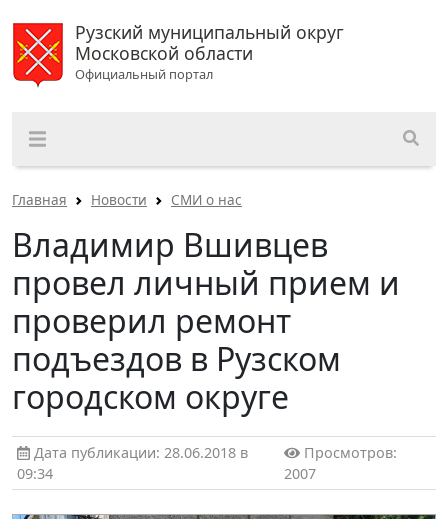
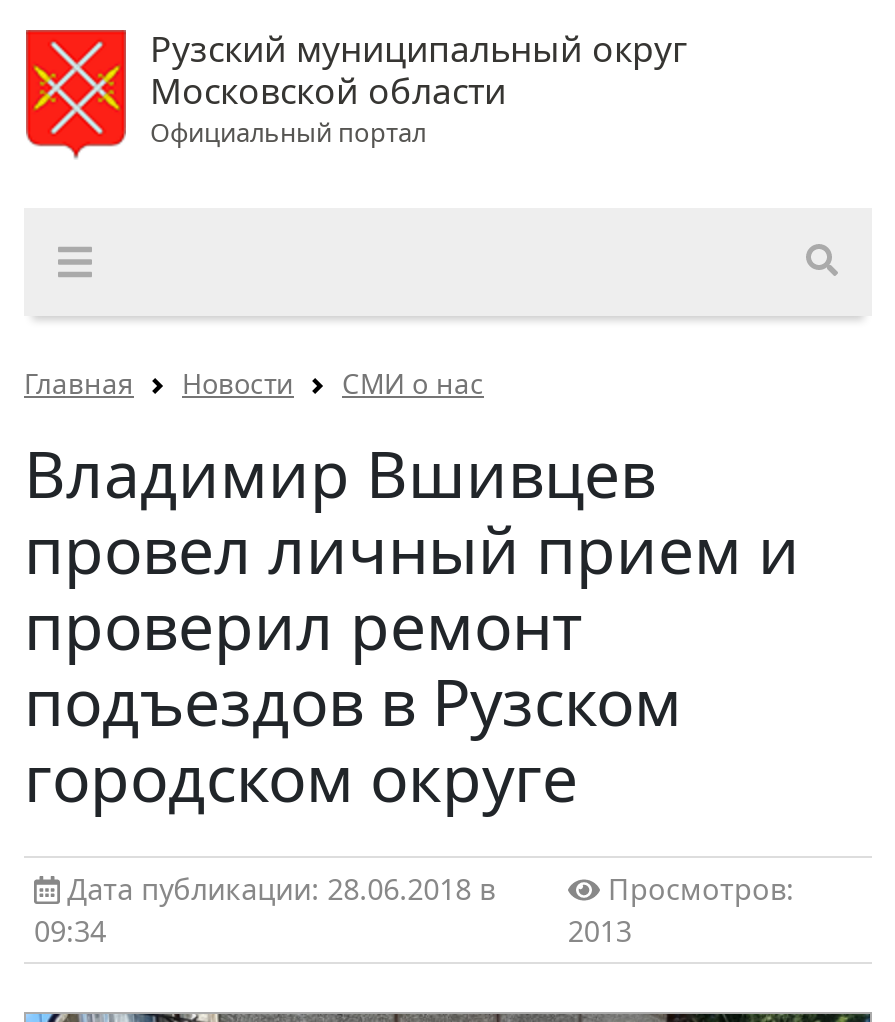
[284,464,316,483] 2007 -> [568,912,632,950] 2013

